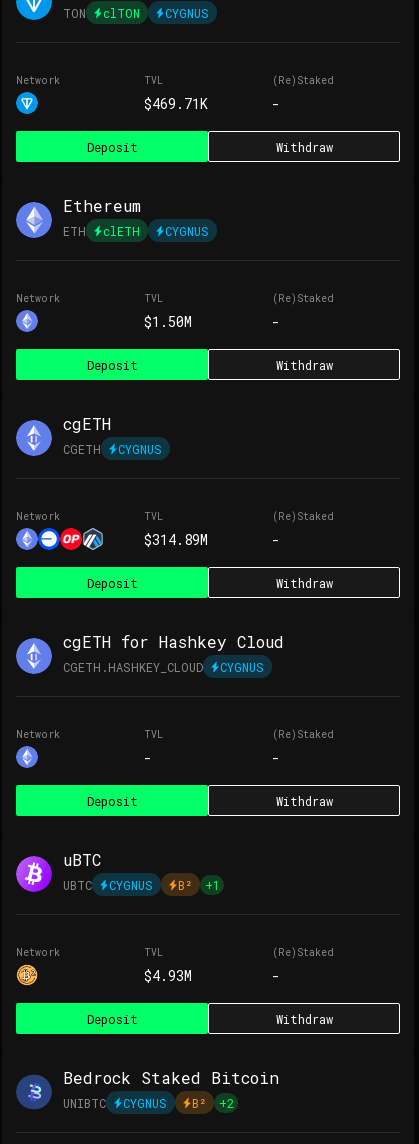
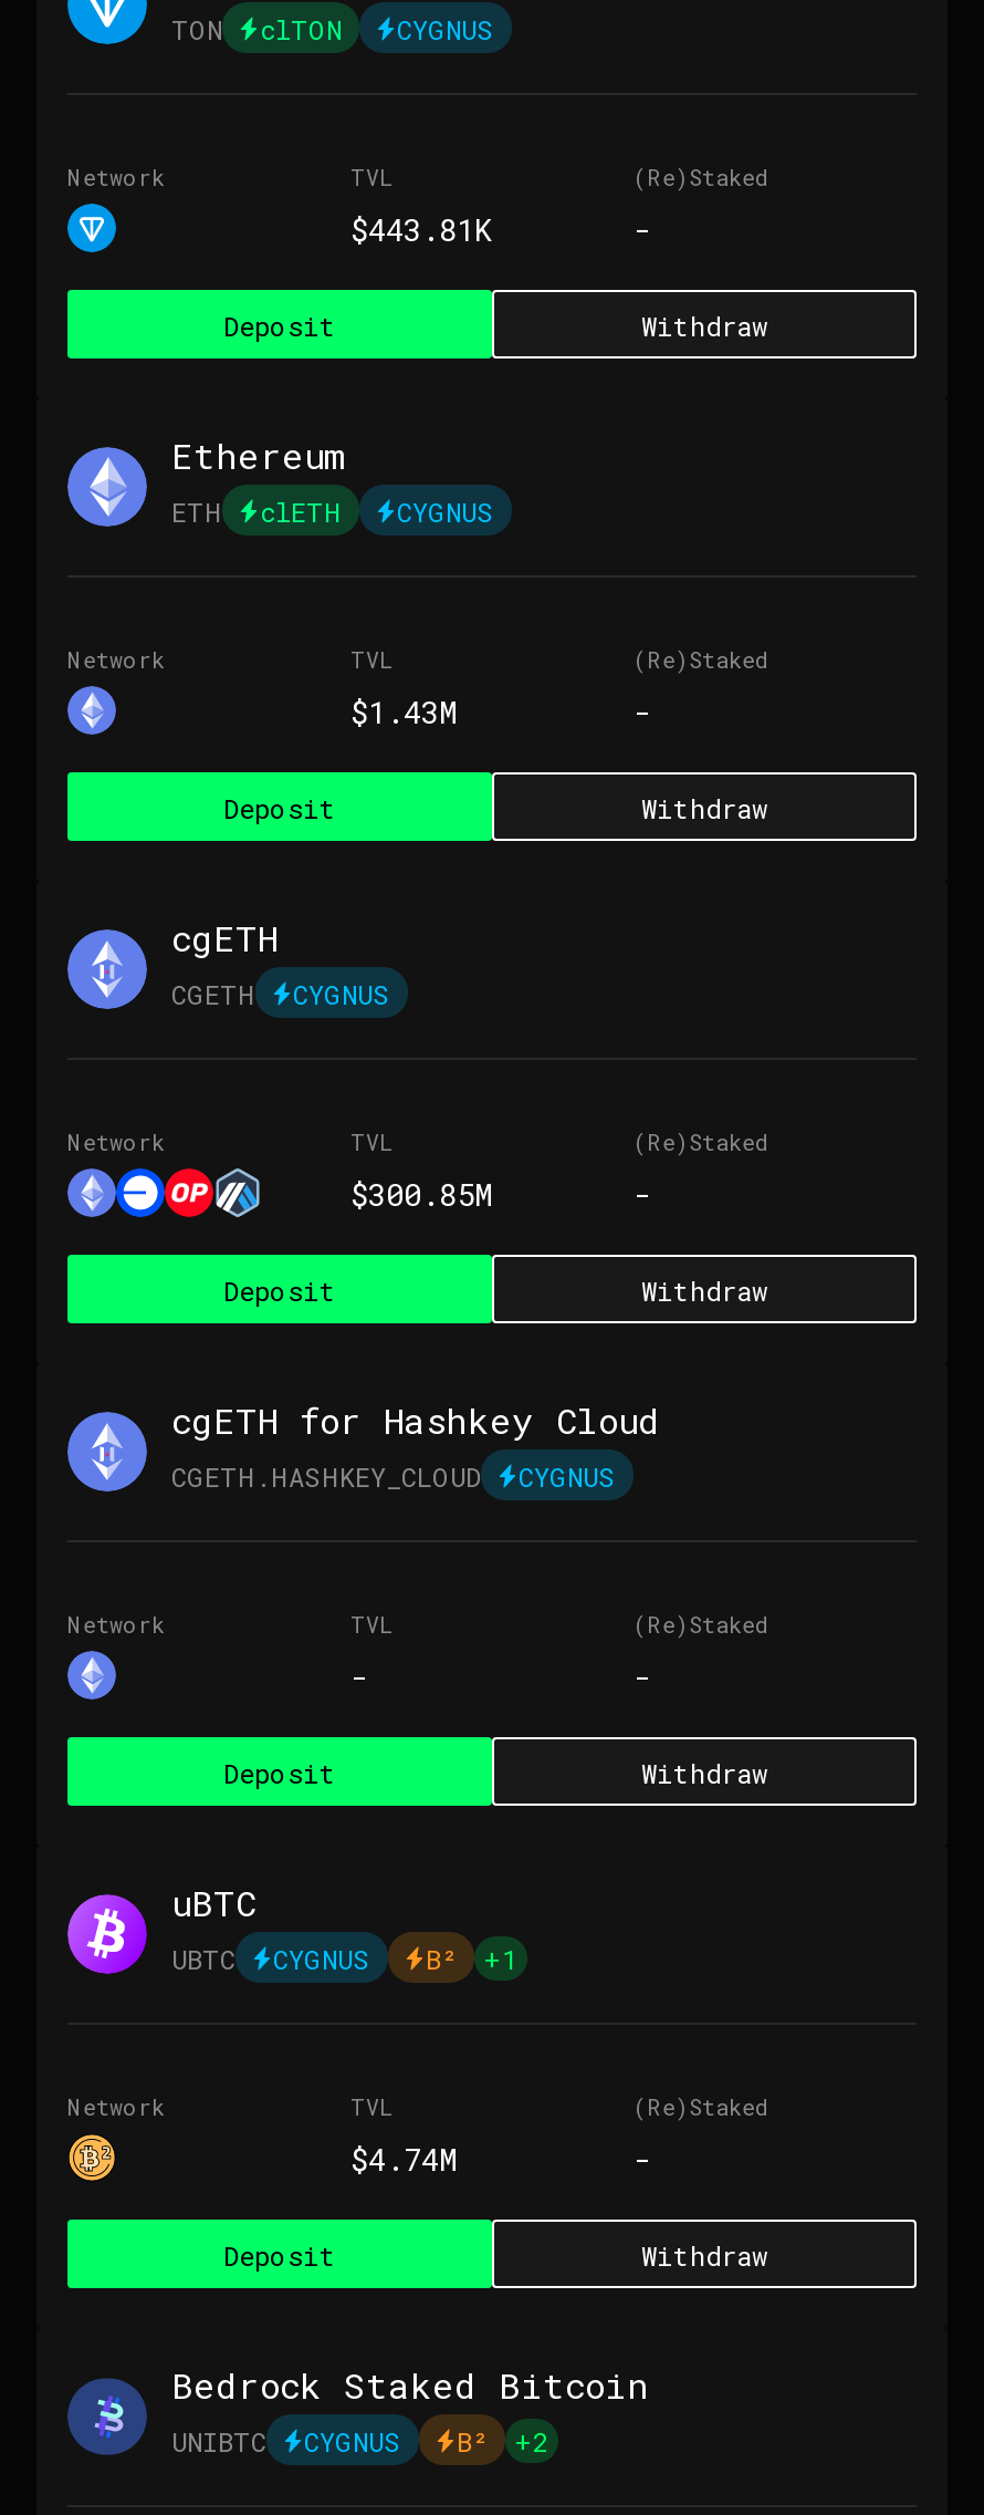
[144,94,208,113] $469.71K -> [350,208,492,250] $443.81K
[144,312,192,331] $1.50M -> [350,690,457,732] $1.43M
[144,530,208,549] $314.89M -> [350,1173,492,1215] $300.85M
[144,966,192,985] $4.93M -> [350,2138,457,2180] $4.74M

